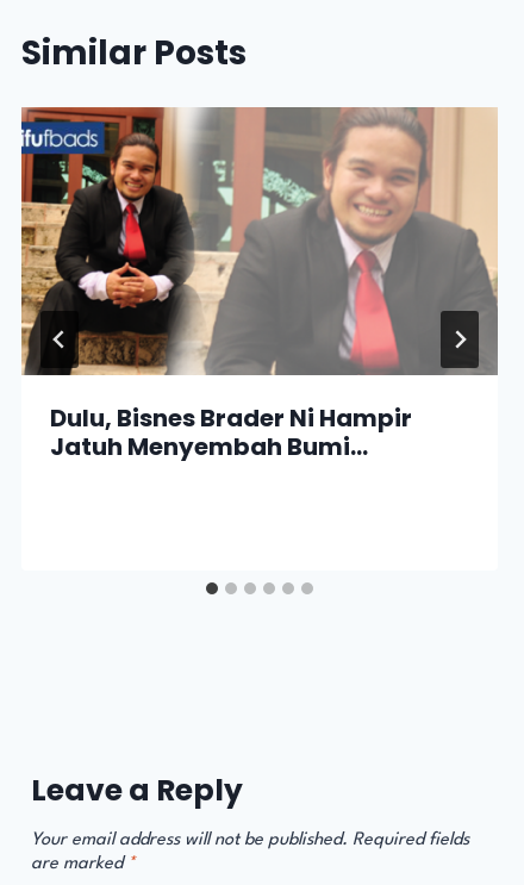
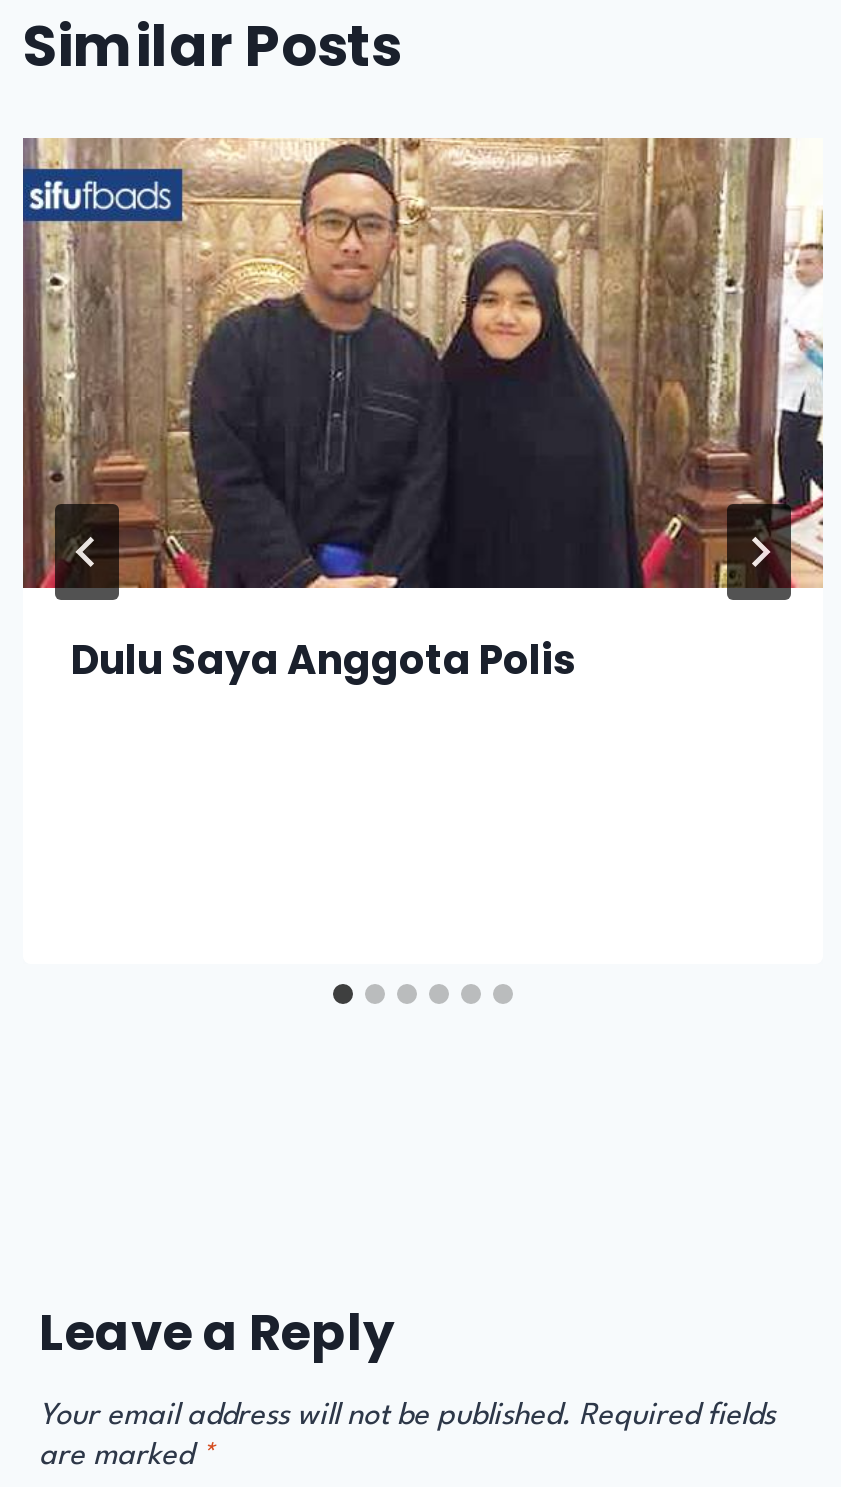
[21,106,499,464] [image] | Dulu, Bisnes Brader Ni Hampir | Jatuh Menyembah Bumi… -> [21,138,825,689] [image] | Dulu Saya Anggota Polis

